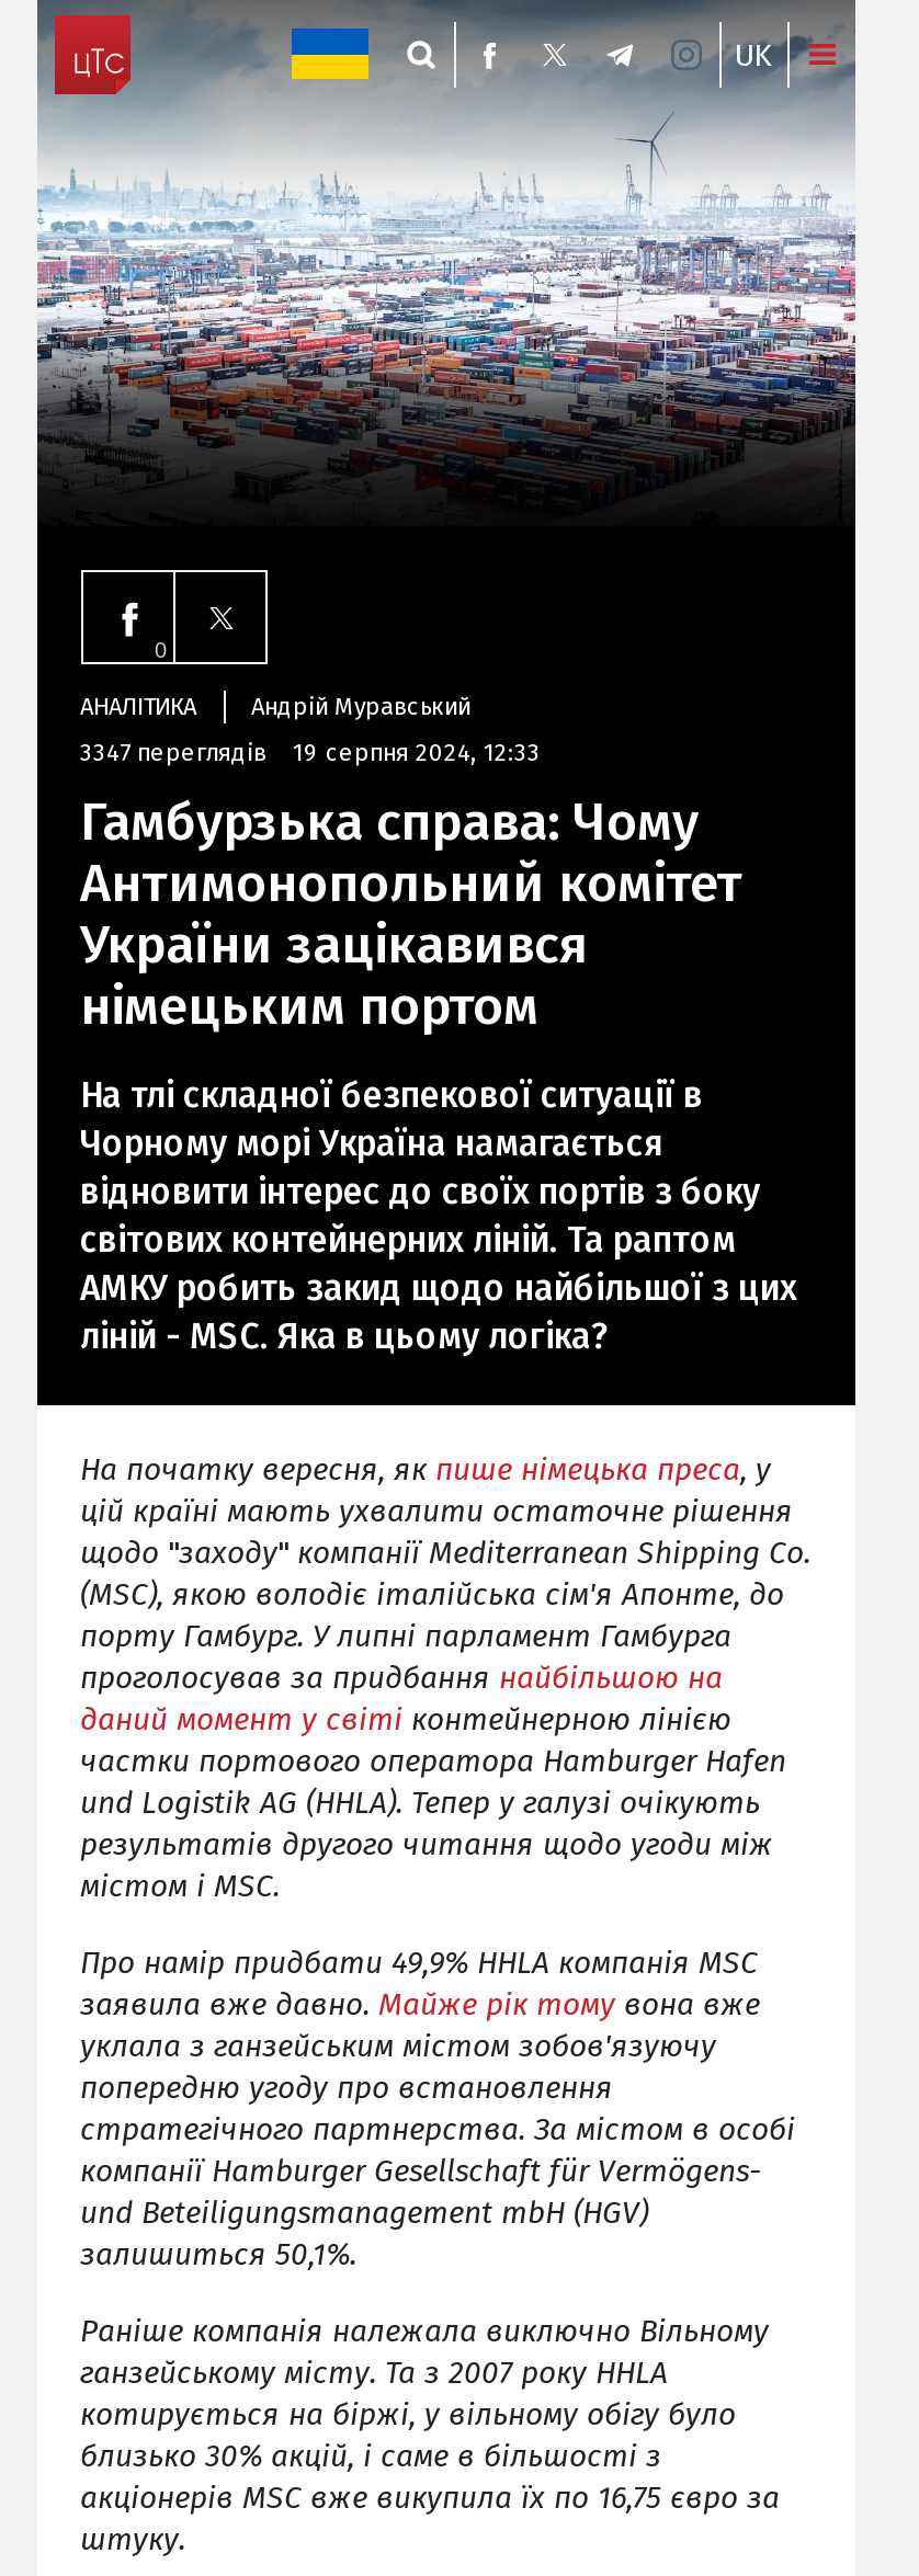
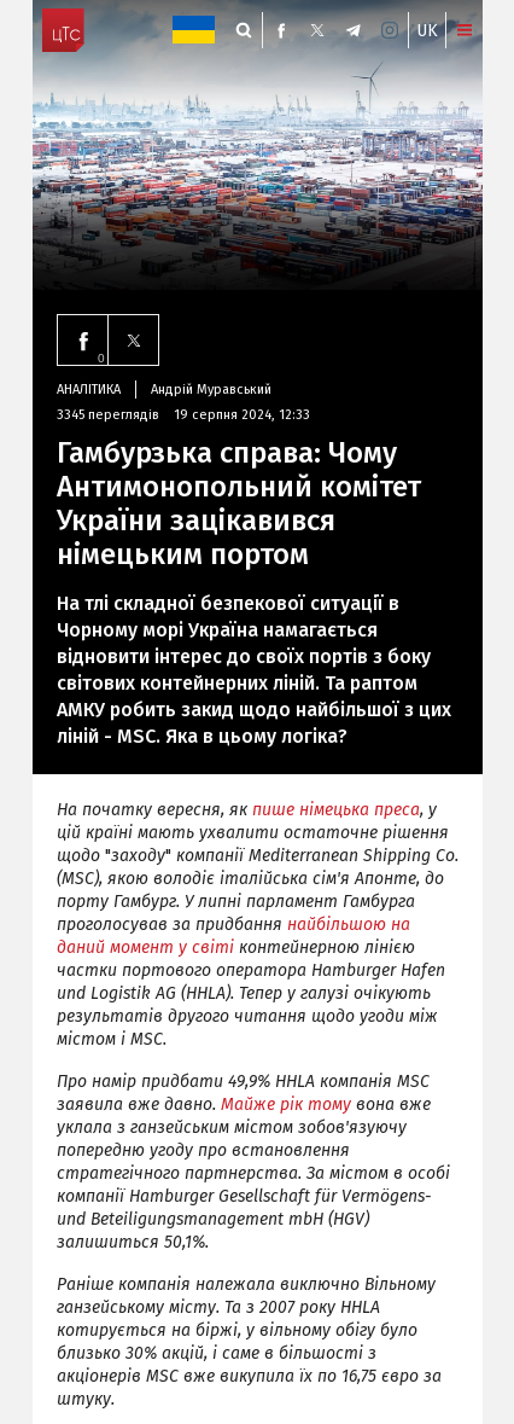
[80,739,541,767] 3347 переглядів 19 серпня 2024, 12:33 -> [56,407,309,423] 3345 переглядів 19 серпня 2024, 12:33

